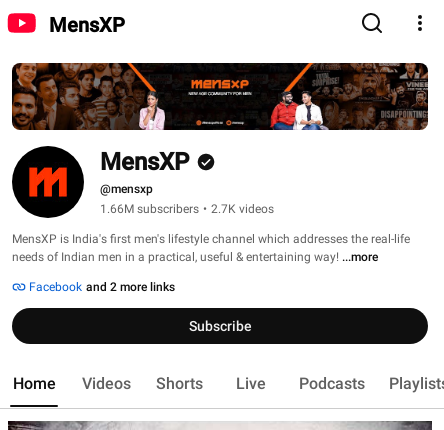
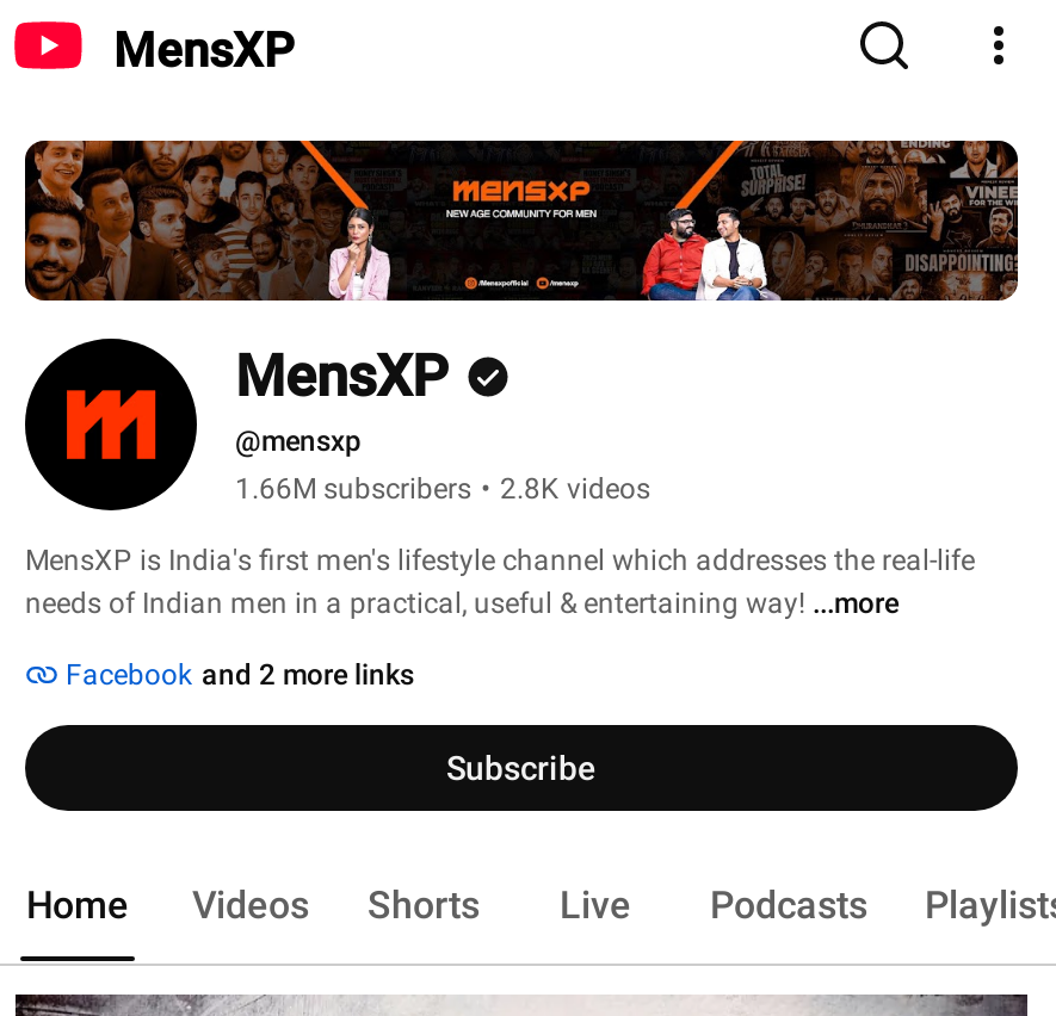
[100,202,274,216] 1.66M subscribers • 2.7K videos -> [235,472,650,506] 1.66M subscribers • 2.8K videos

